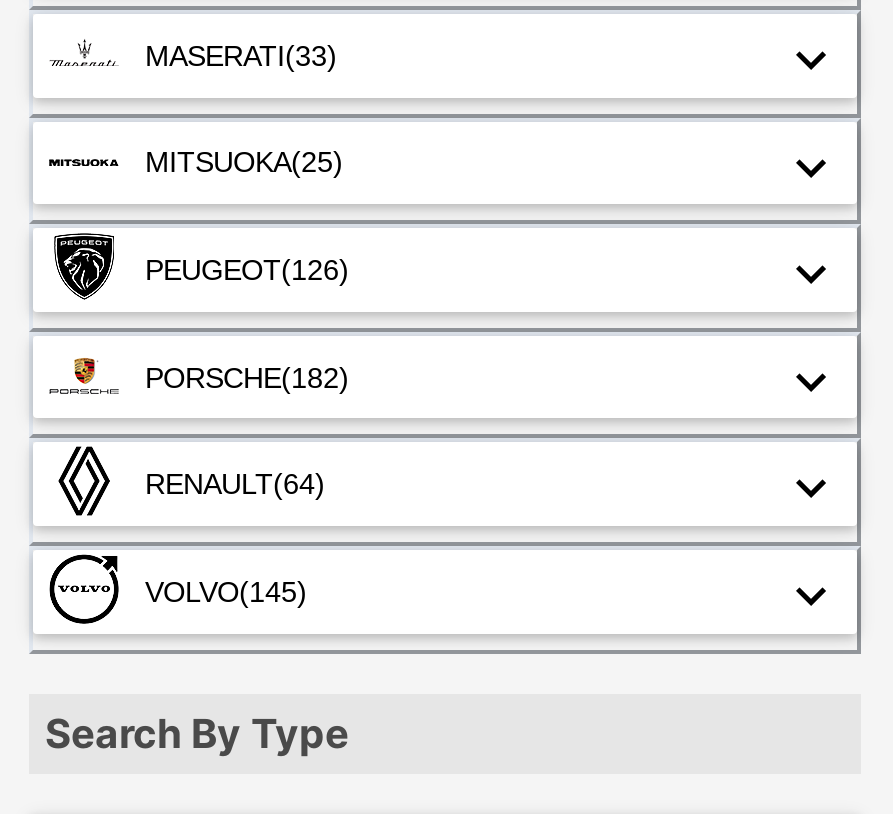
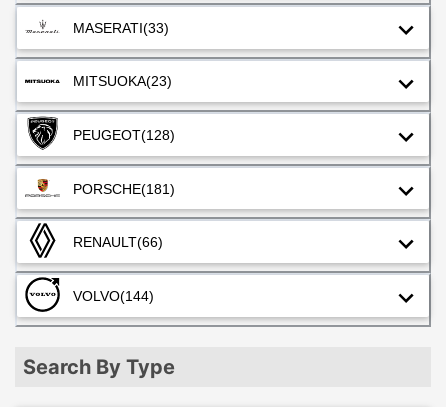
[145,147,343,179] MITSUOKA(25) -> [73,73,172,89] MITSUOKA(23)
[145,254,349,286] PEUGEOT(126) -> [73,127,175,143] PEUGEOT(128)
[145,361,349,393] PORSCHE(182) -> [73,181,175,197] PORSCHE(181)
[145,468,325,500] RENAULT(64) -> [73,234,163,250] RENAULT(66)
[145,576,307,608] VOLVO(145) -> [73,288,154,304] VOLVO(144)

